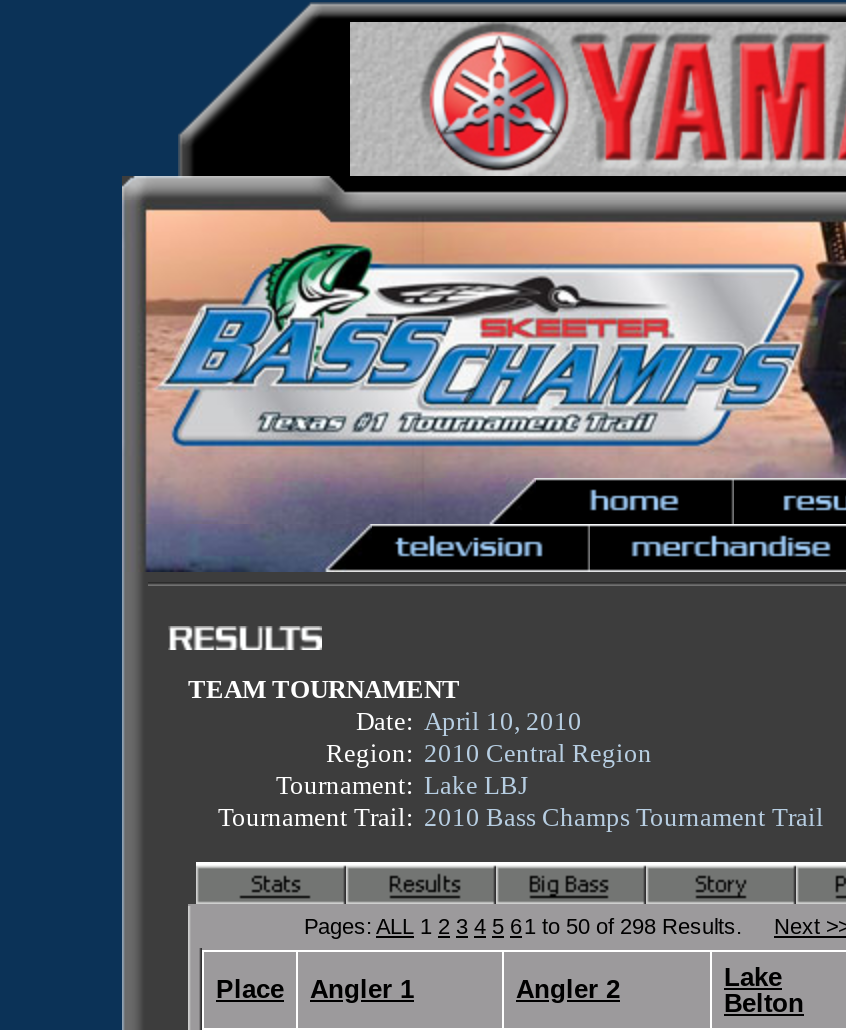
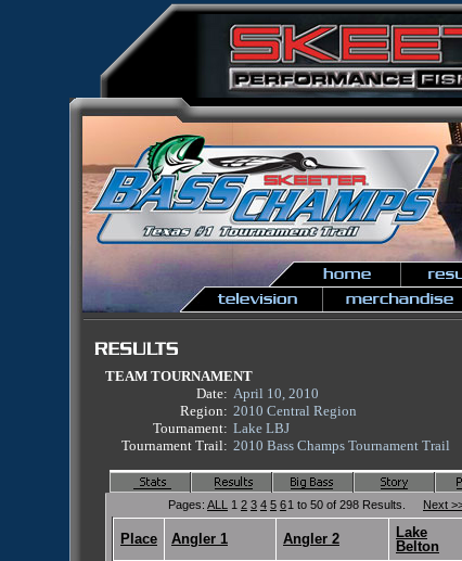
[348,20,840,178] [image] -> [193,14,459,98] [image]

